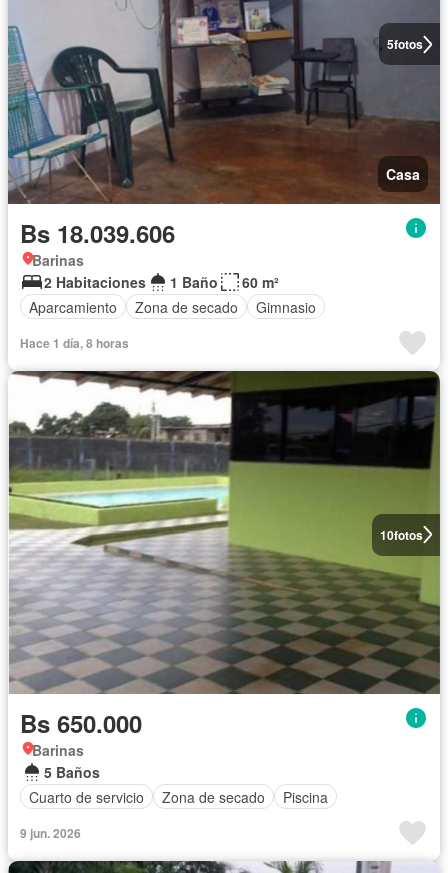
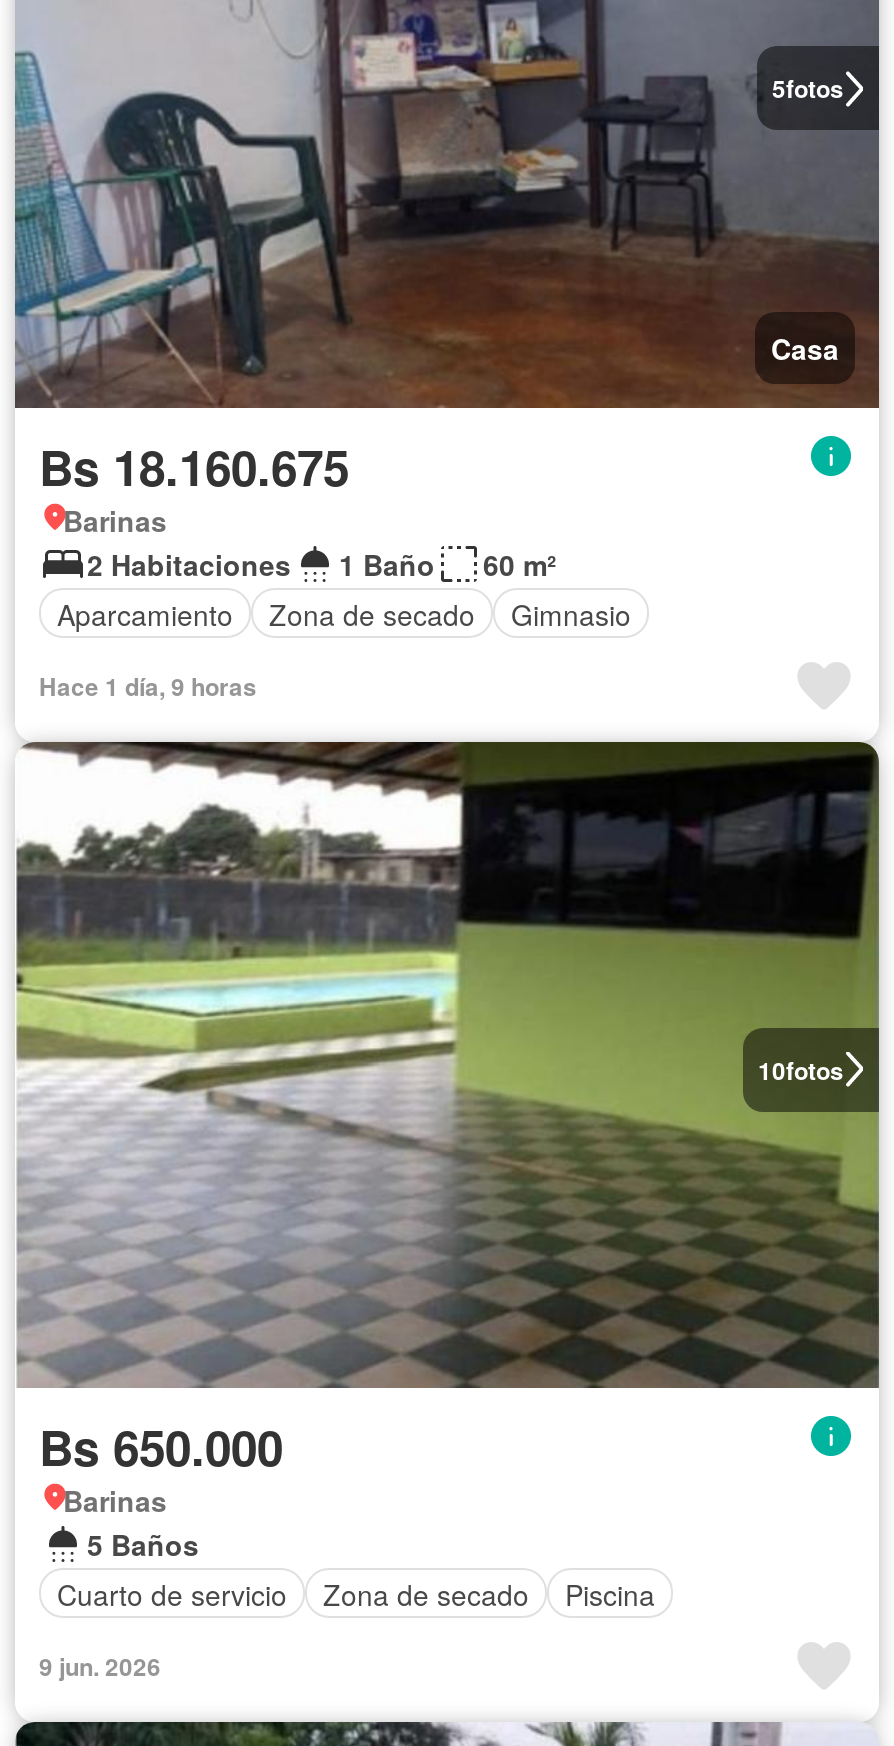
[20,216,175,250] Bs 18.039.606 -> [39,432,349,500] Bs 18.160.675
[20,334,129,352] Hace 1 día, 8 horas -> [39,668,257,704] Hace 1 día, 9 horas

